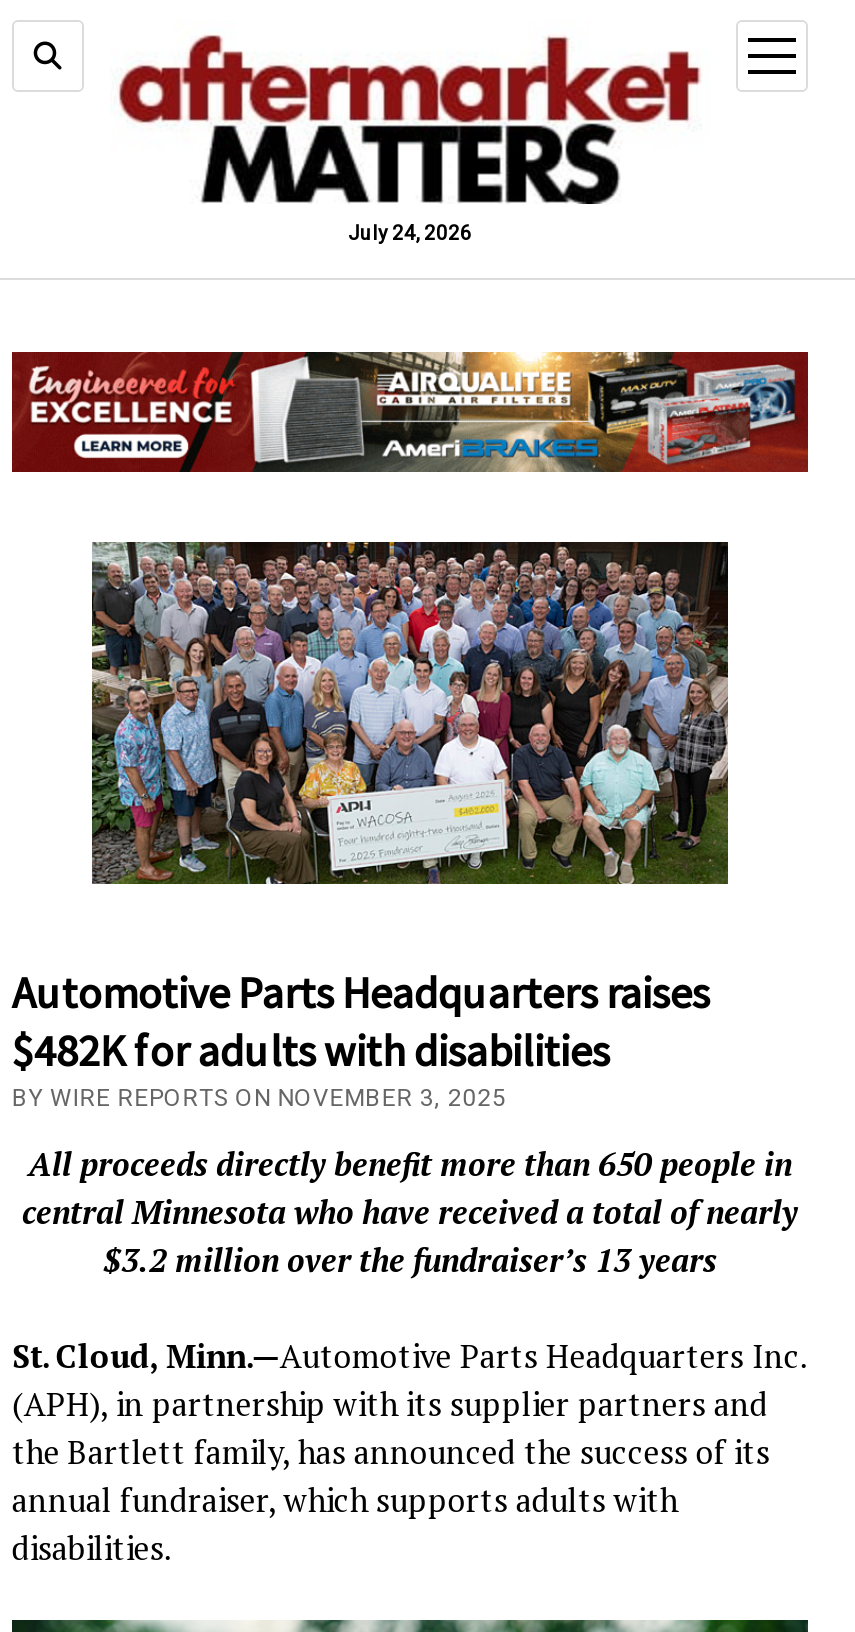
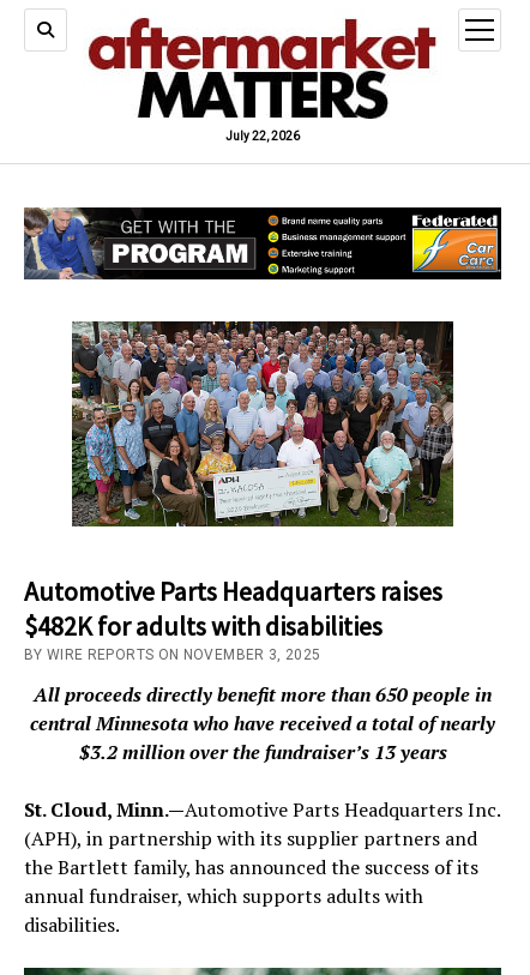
[348,222,472,244] July 24, 2026 -> [225,130,300,143] July 22, 2026
[10,350,810,474] [image] -> [23,206,502,281] [image]

